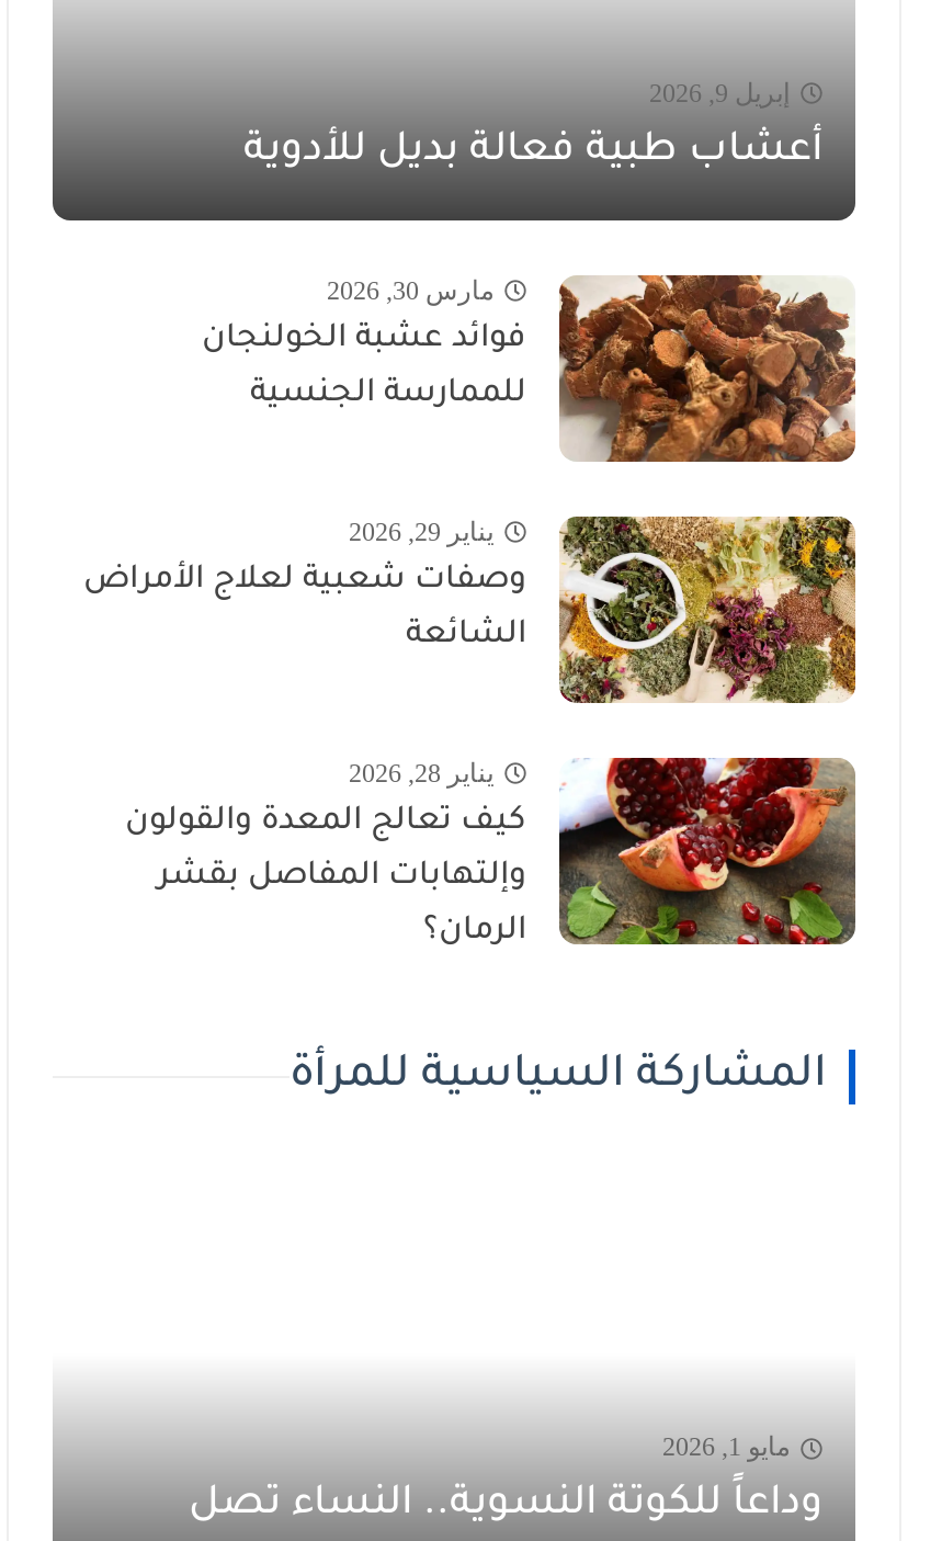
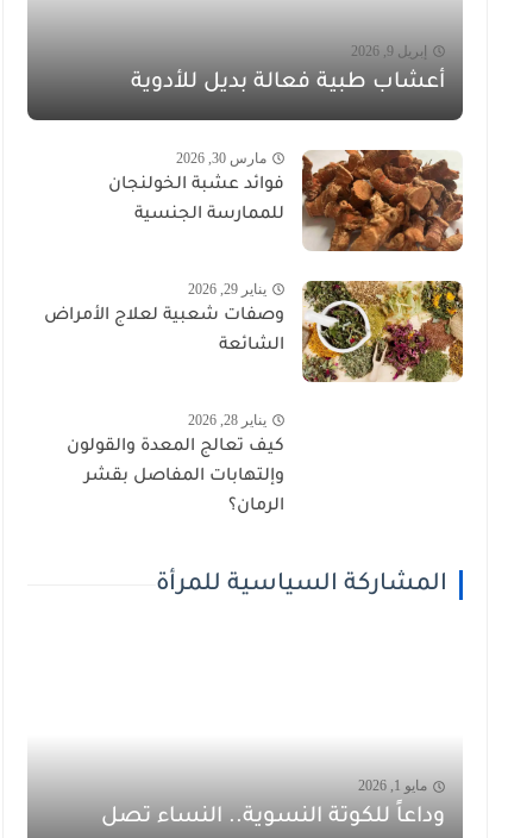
[557,756,858,947] [image] -> none

